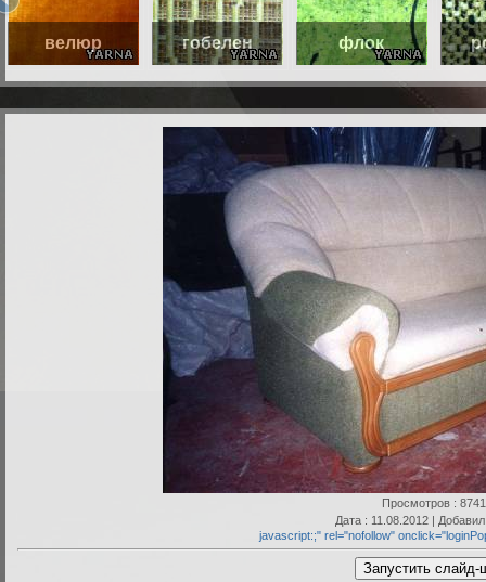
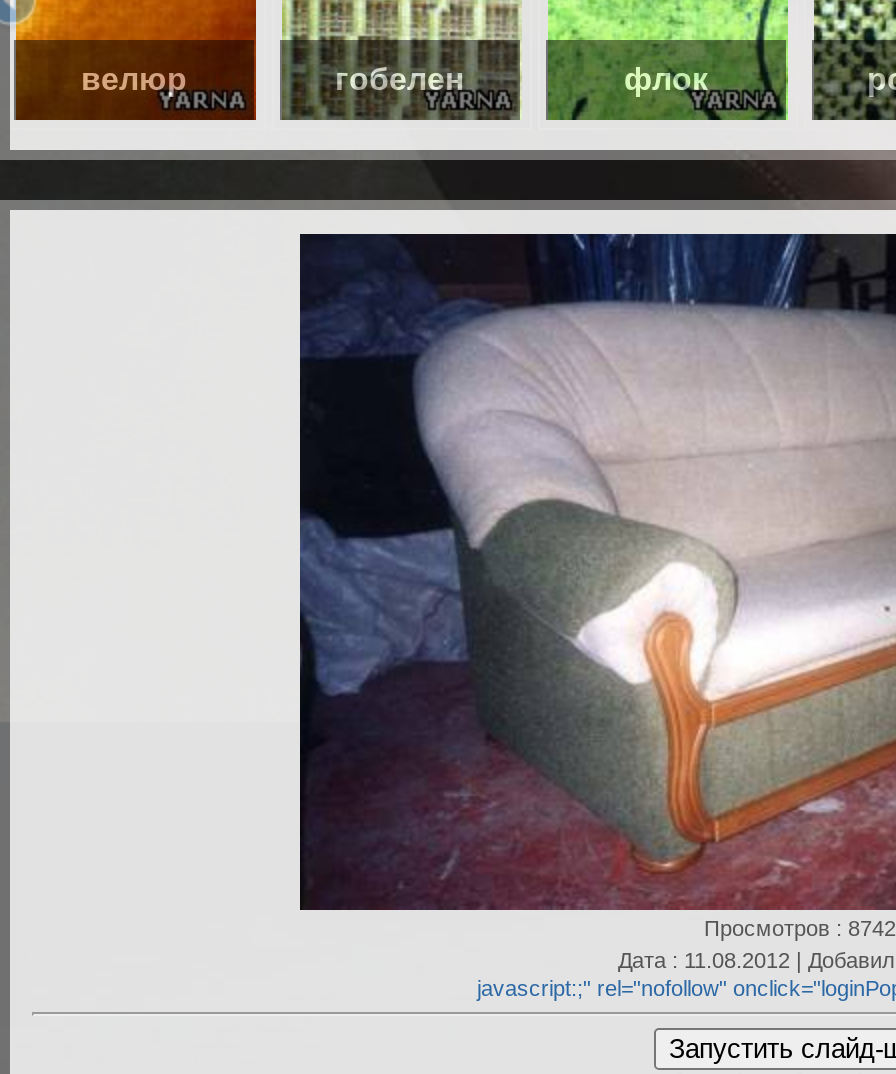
[382,496,486,509] Просмотров: 8741 -> [704,916,896,940] Просмотров: 8742

